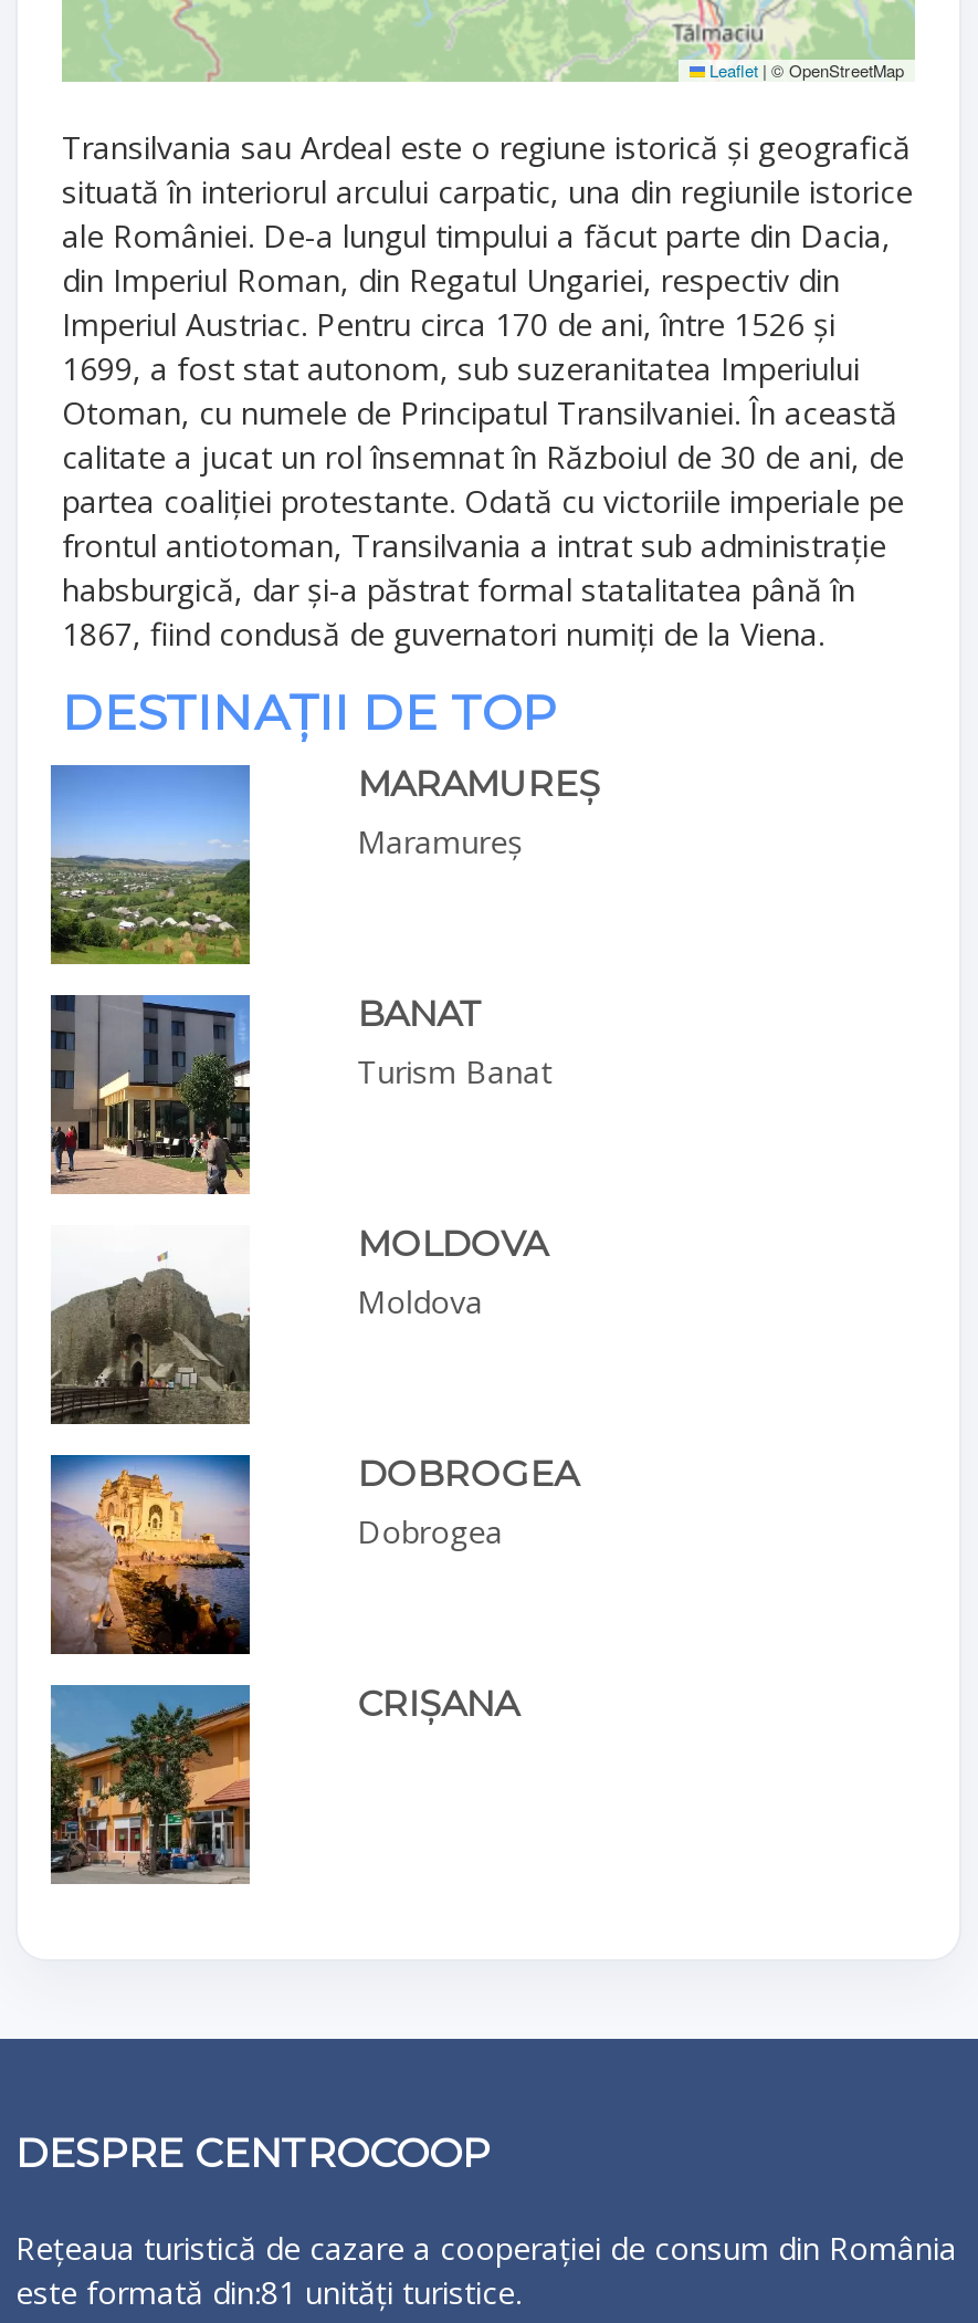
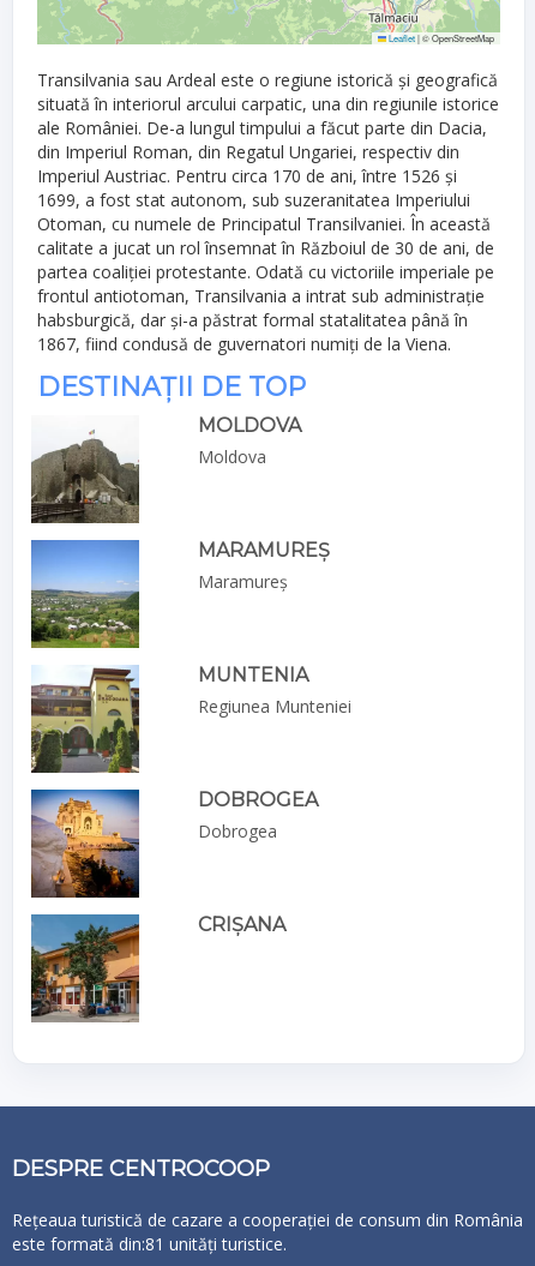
moved [49,763,252,966] -> [30,540,139,649]: [image]
moved [357,763,601,862] -> [198,539,330,593]: MARAMUREȘ | Maramureș
[49,993,252,1196] [image] -> none
[357,993,552,1092] BANAT | Turism Banat -> none
moved [357,1223,547,1322] -> [198,414,301,468]: MOLDOVA | Moldova
moved [49,1258,252,1426] -> [30,433,140,524]: [image]
none -> [30,666,140,773] [image]
none -> [198,664,351,718] MUNTENIA | Regiunea Munteniei

